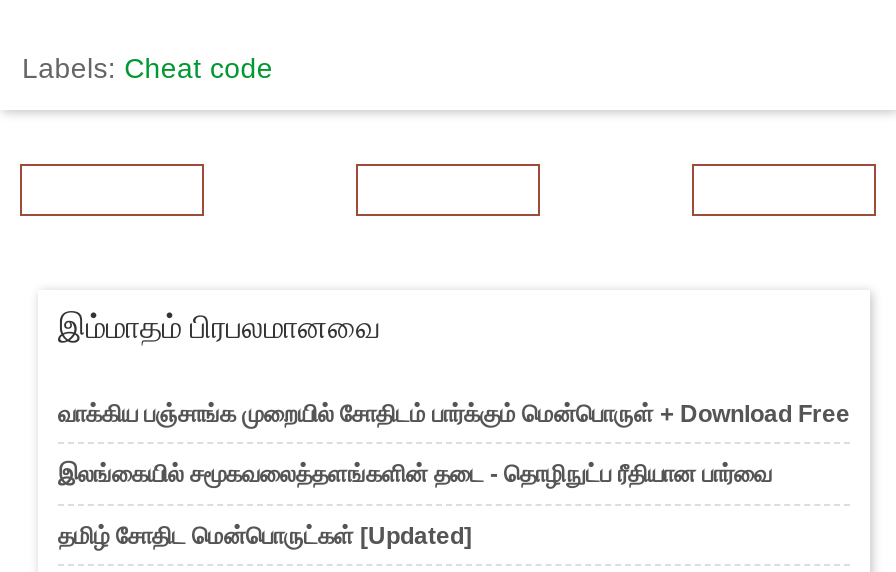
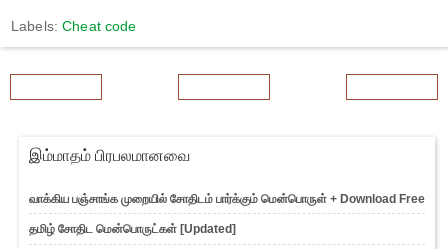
[58,460,772,488] இலங்கையில் சமூகவலைத்தளங்களின் தடை - தொழிநுட்ப ரீதியான பார்வை -> none

